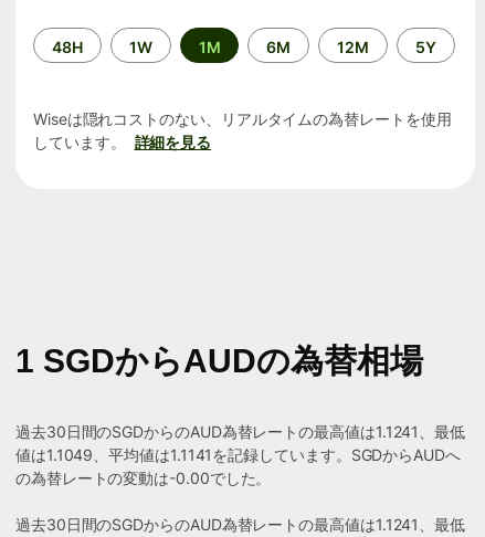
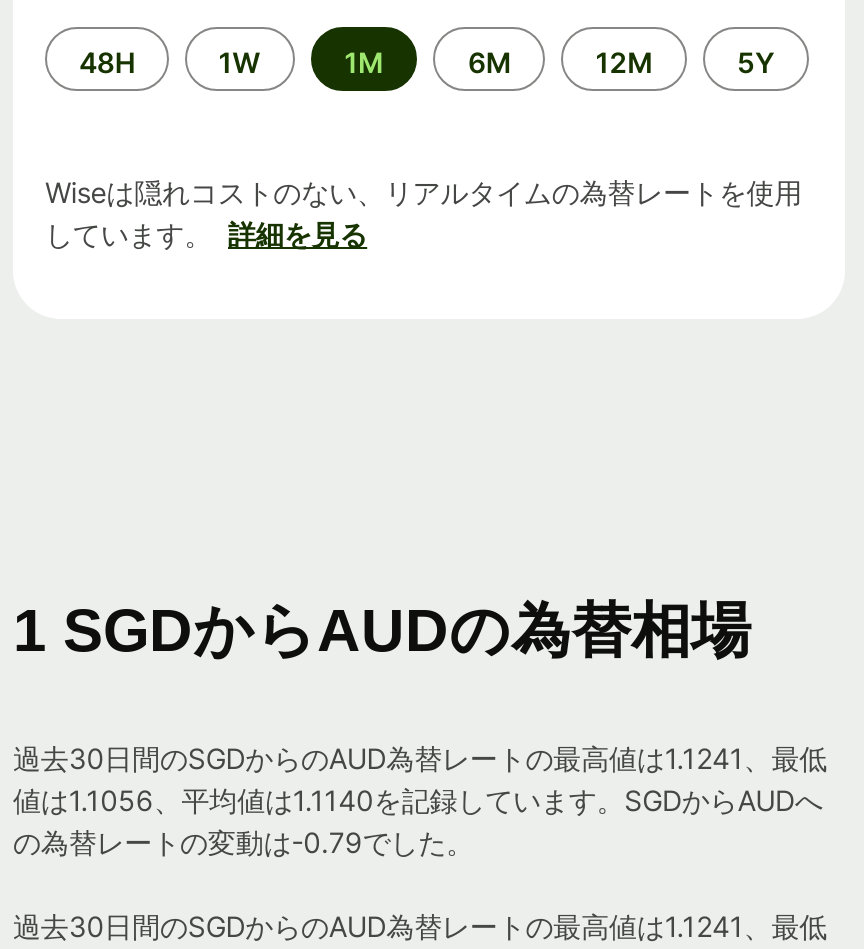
[15,445,461,464] 値は1.1049、平均値は1.1141を記録しています。SGDからAUDへ -> [13,783,823,817] 値は1.1056、平均値は1.1140を記録しています。SGDからAUDへ
[15,469,271,487] の為替レートの変動は-0.00でした。 -> [13,825,474,859] の為替レートの変動は-0.79でした。

